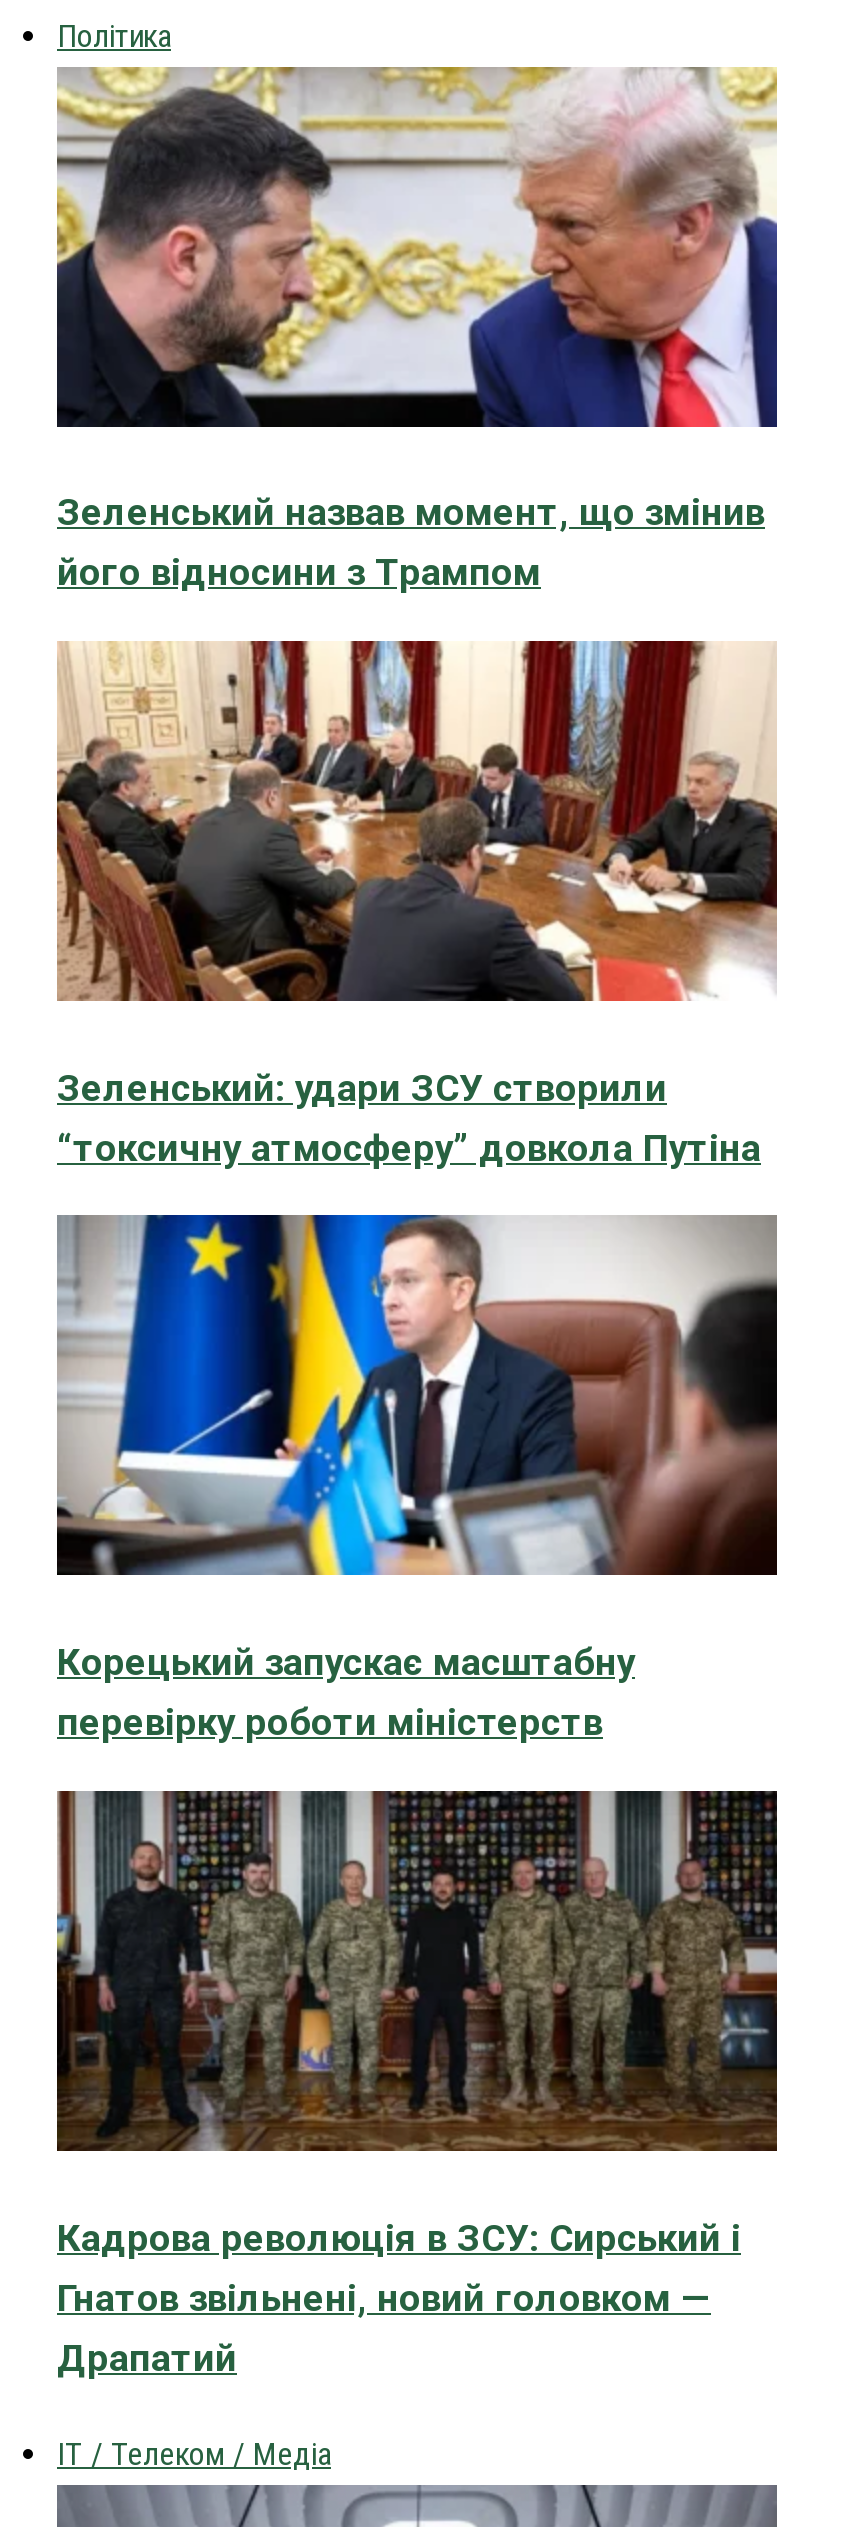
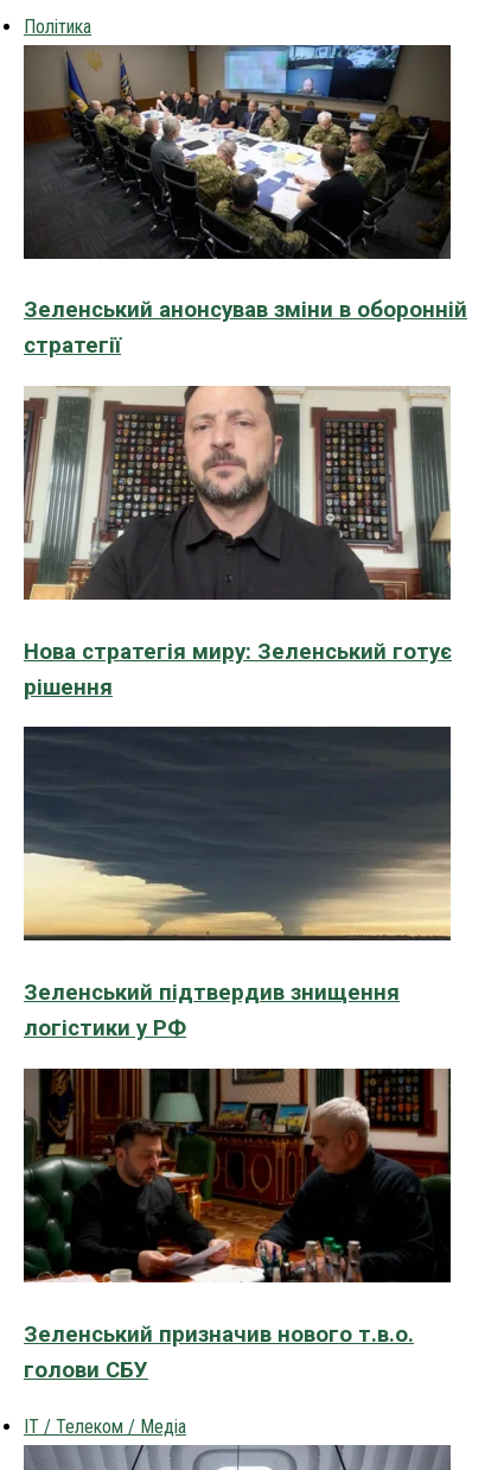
[55,65,779,595] [image] | Зеленський назвав момент, що змінив | його відносини з Трампом -> [23,44,467,359] [image] | Зеленський анонсував зміни в оборонній | стратегії
[57,639,779,1170] [image] | Зеленський: удари ЗСУ створили | “токсичну атмосферу” довкола Путіна -> [23,385,452,700] [image] | Нова стратегія миру: Зеленський готує | рішення
[55,1213,779,1745] [image] | Корецький запускає масштабну | перевірку роботи міністерств -> [23,726,452,1041] [image] | Зеленський підтвердив знищення | логістики у РФ
[55,1789,777,2380] [image] | Кадрова революція в ЗСУ: Сирський і | Гнатов звільнені, новий головком — | Драпатий -> [24,1067,451,1383] [image] | Зеленський призначив нового т.в.о. | голови СБУ

